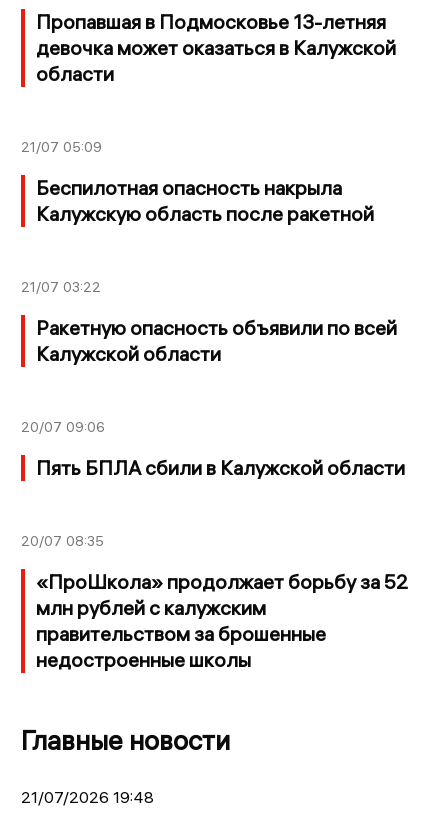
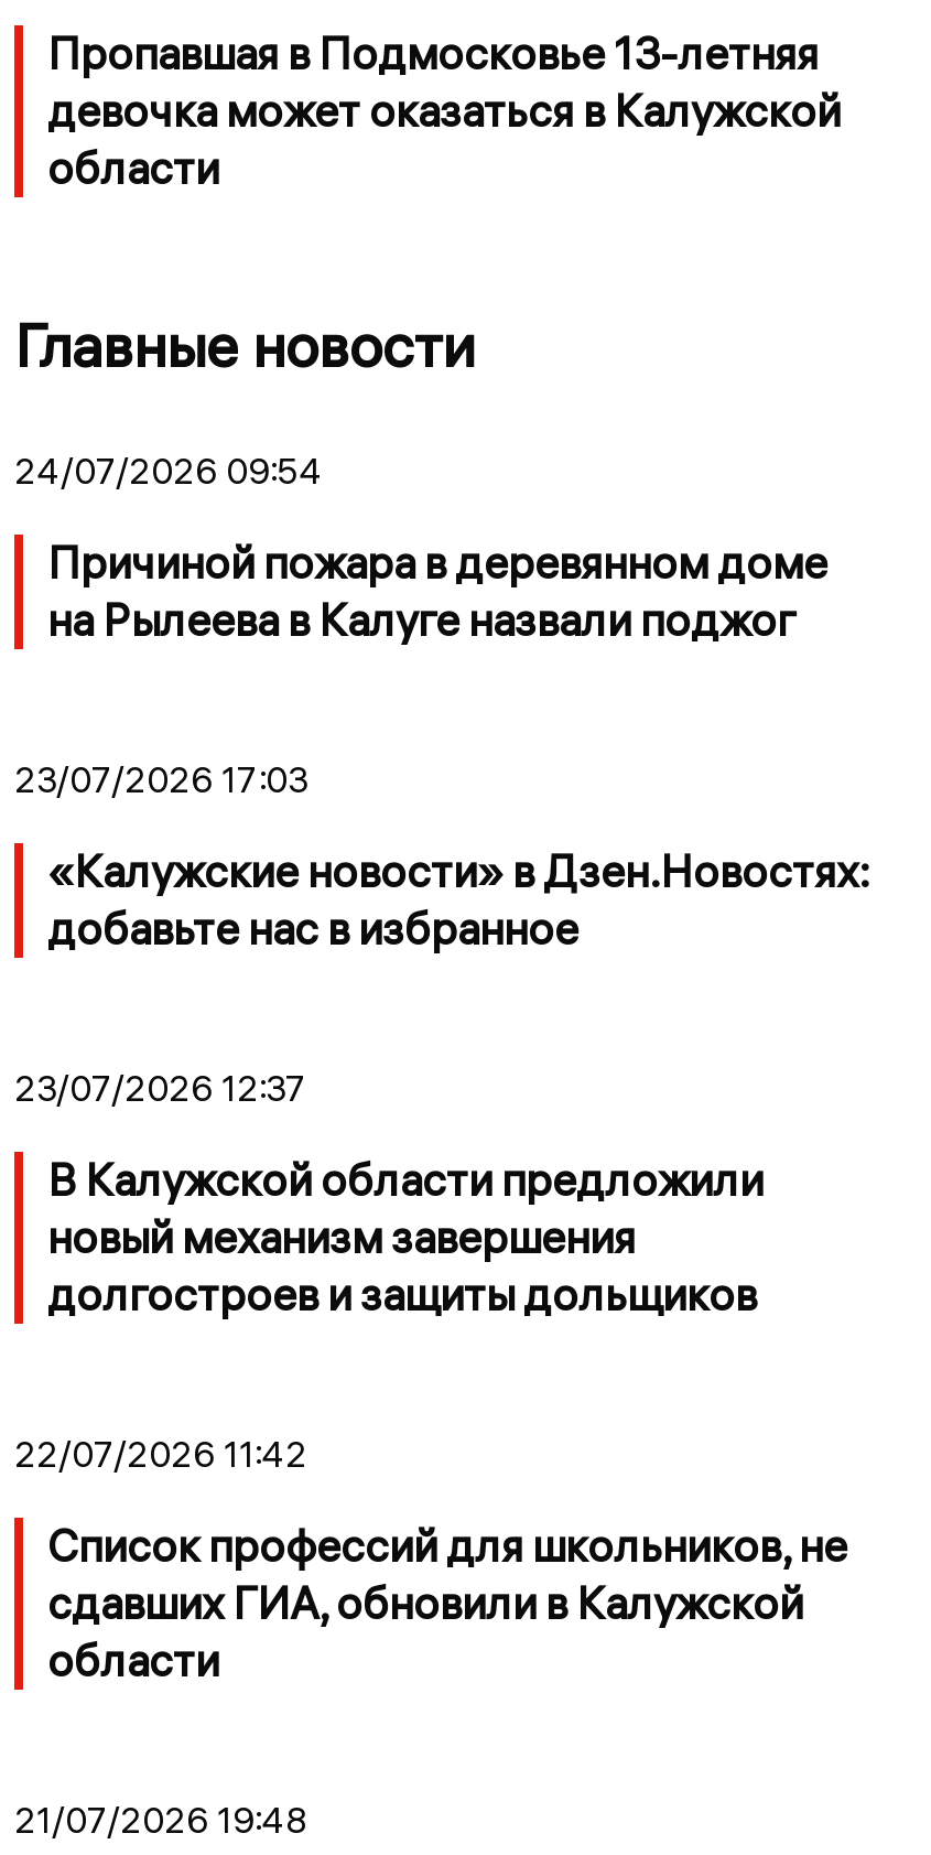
[21,138,408,672] 21/07 05:09 | Беспилотная опасность накрыла | Калужскую область после ракетной | 21/07 03:22 | Ракетную опасность объявили по всей | Калужской области | 20/07 09:06 | Пять БПЛА сбили в Калужской области | 20/07 08:35 | «ПроШкола» продолжает борьбу за 52 | млн рублей с калужским | правительством за брошенные | недостроенные школы -> none
moved [21,724,230,757] -> [14,310,475,383]: Главные новости
none -> [14,449,869,1688] 24/07/2026 09:54 | Причиной пожара в деревянном доме | на Рылеева в Калуге назвали поджог | 23/07/2026 17:03 | «Калужские новости» в Дзен.Новостях: | добавьте нас в избранное | 23/07/2026 12:37 | В Калужской области предложили | новый механизм завершения | долгостроев и защиты дольщиков | 22/07/2026 11:42 | Список профессий для школьников, не | сдавших ГИА, обновили в Калужской | области

